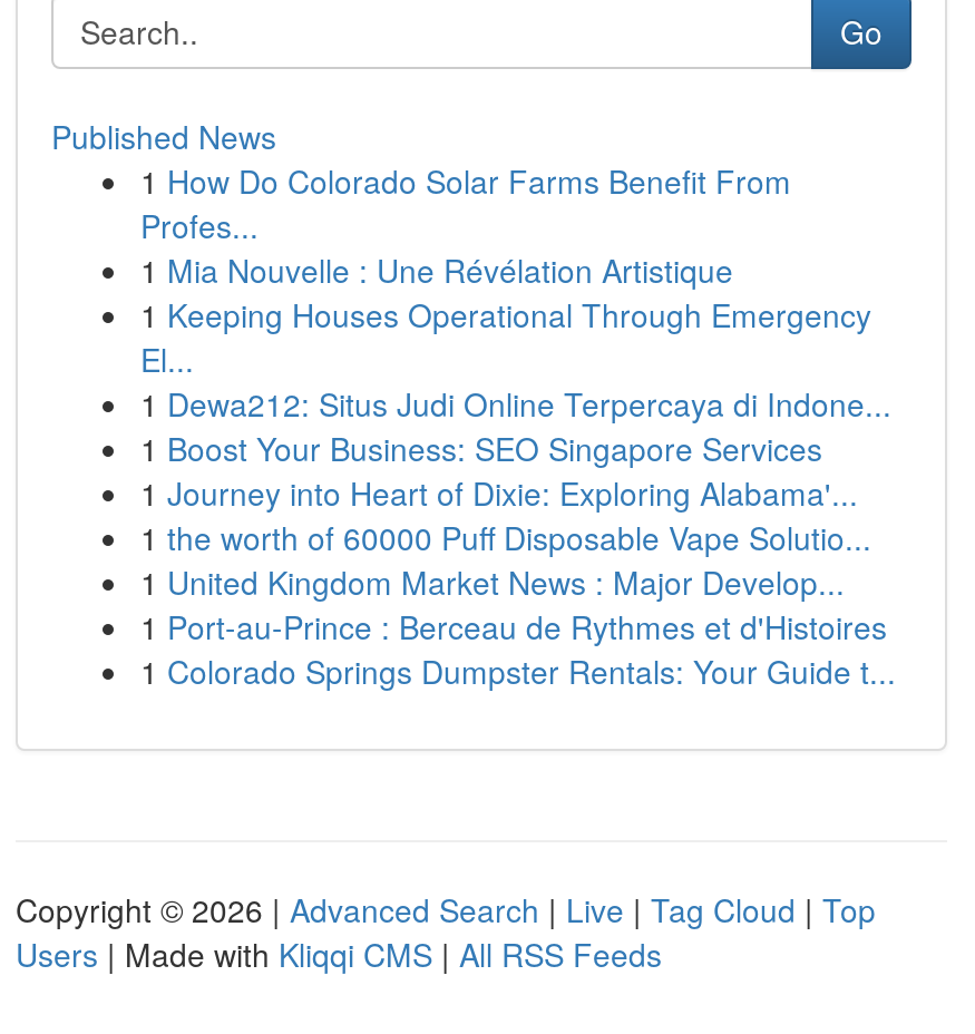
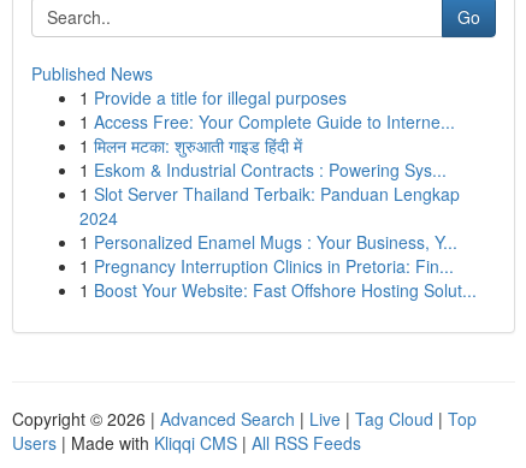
[140,158,896,693] 1 How Do Colorado Solar Farms Benefit From | Profes... | 1 Mia Nouvelle : Une Révélation Artistique | 1 Keeping Houses Operational Through Emergency | El... | 1 Dewa212: Situs Judi Online Terpercaya di Indone... | 1 Boost Your Business: SEO Singapore Services | 1 Journey into Heart of Dixie: Exploring Alabama'... | 1 the worth of 60000 Puff Disposable Vape Solutio... | 1 United Kingdom Market News : Major Develop... | 1 Port-au-Prince : Berceau de Rythmes et d'Histoires | 1 Colorado Springs Dumpster Rentals: Your Guide t... -> [79,85,477,302] 1 Provide a title for illegal purposes | 1 Access Free: Your Complete Guide to Interne... | 1 मिलन मटका: शुरुआती गाइड हिंदी में | 1 Eskom & Industrial Contracts : Powering Sys... | 1 Slot Server Thailand Terbaik: Panduan Lengkap | 2024 | 1 Personalized Enamel Mugs : Your Business, Y... | 1 Pregnancy Interruption Clinics in Pretoria: Fin... | 1 Boost Your Website: Fast Offshore Hosting Solut...

